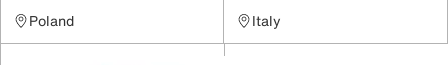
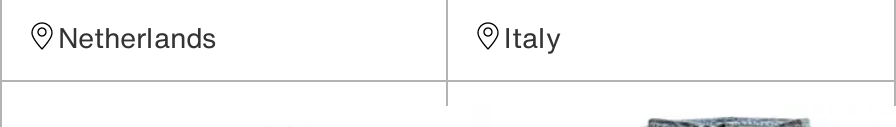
[29,10,74,31] Poland -> [58,15,216,57] Netherlands

